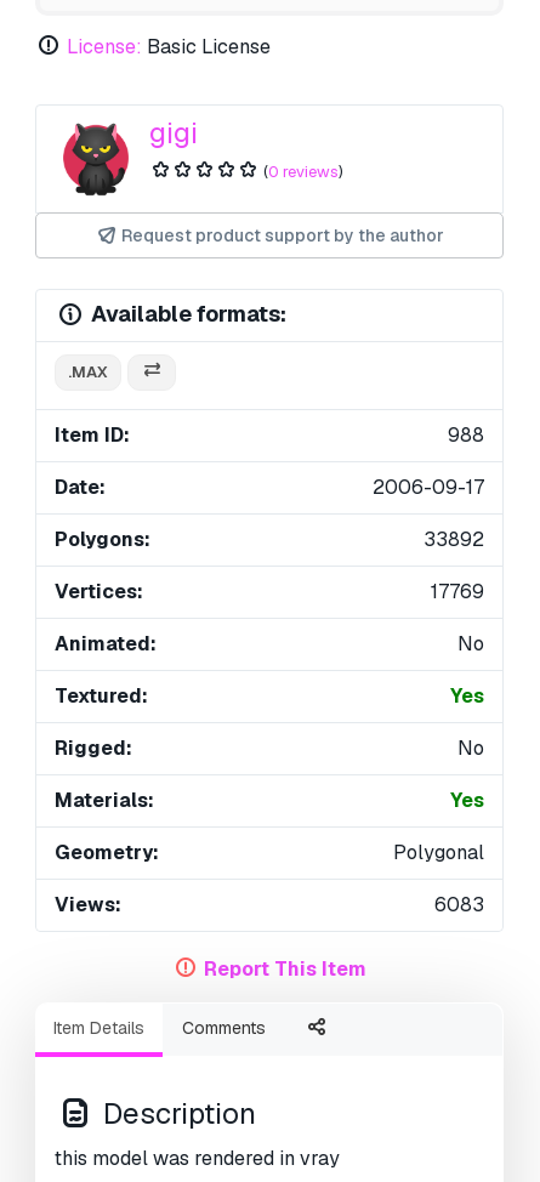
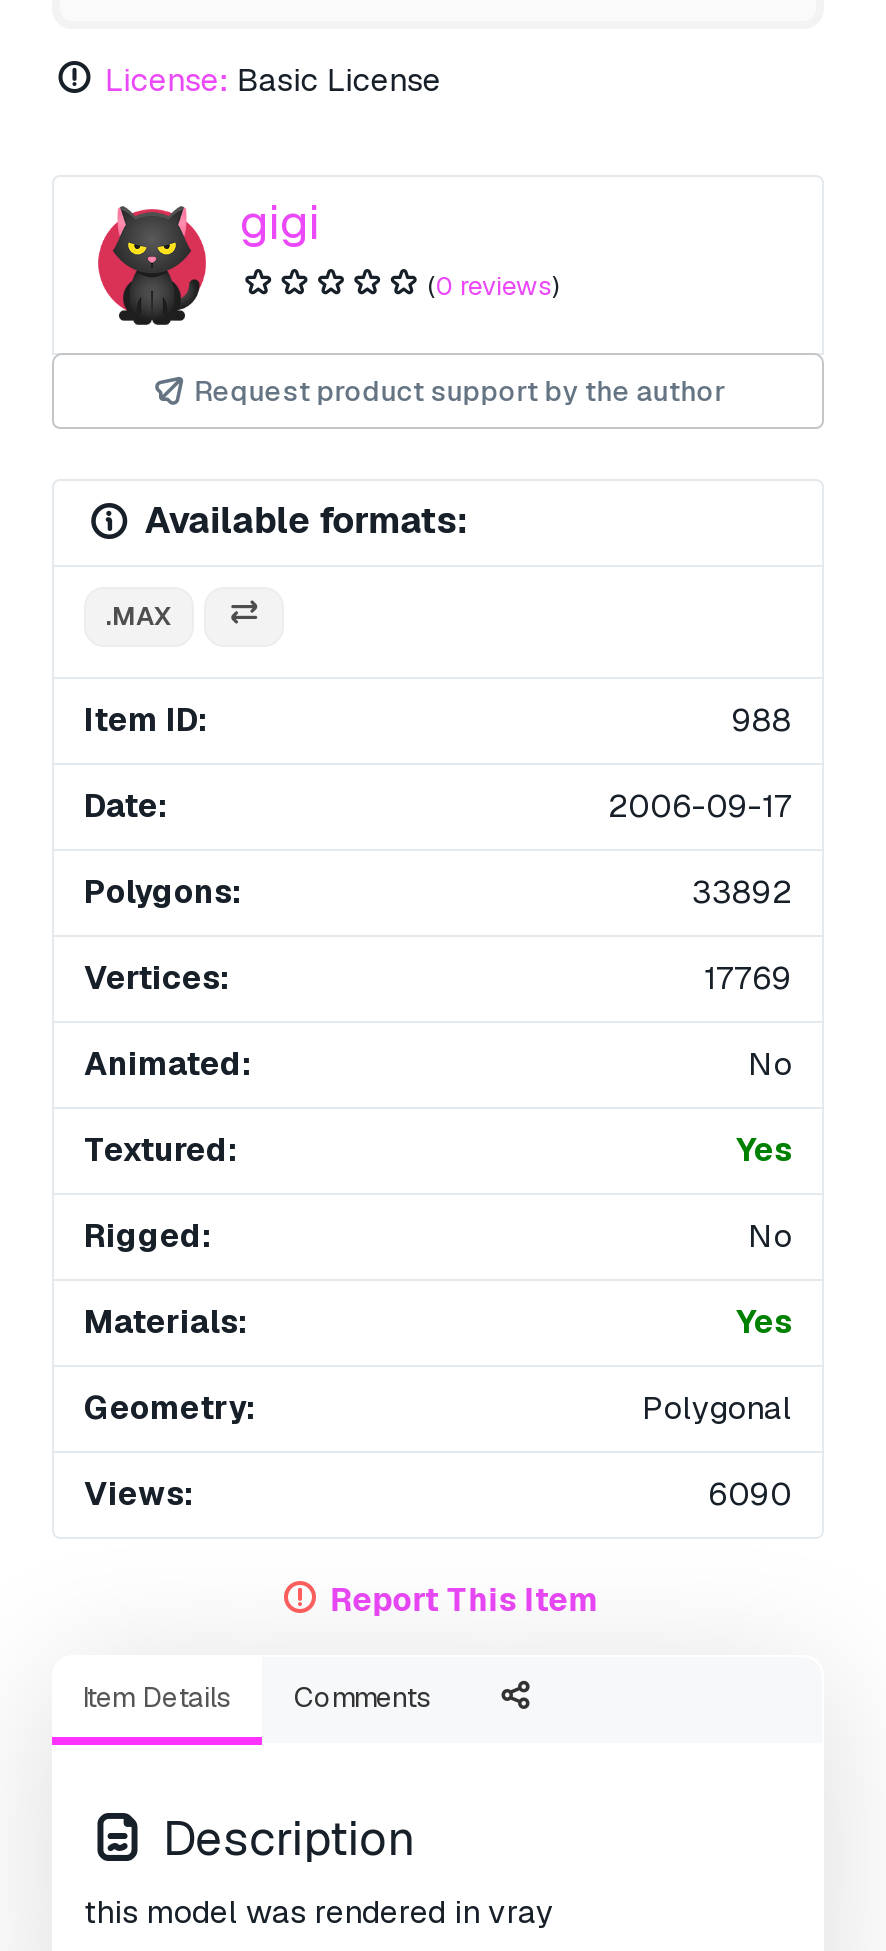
[434,892,484,917] 6083 -> [708,1473,792,1515] 6090

